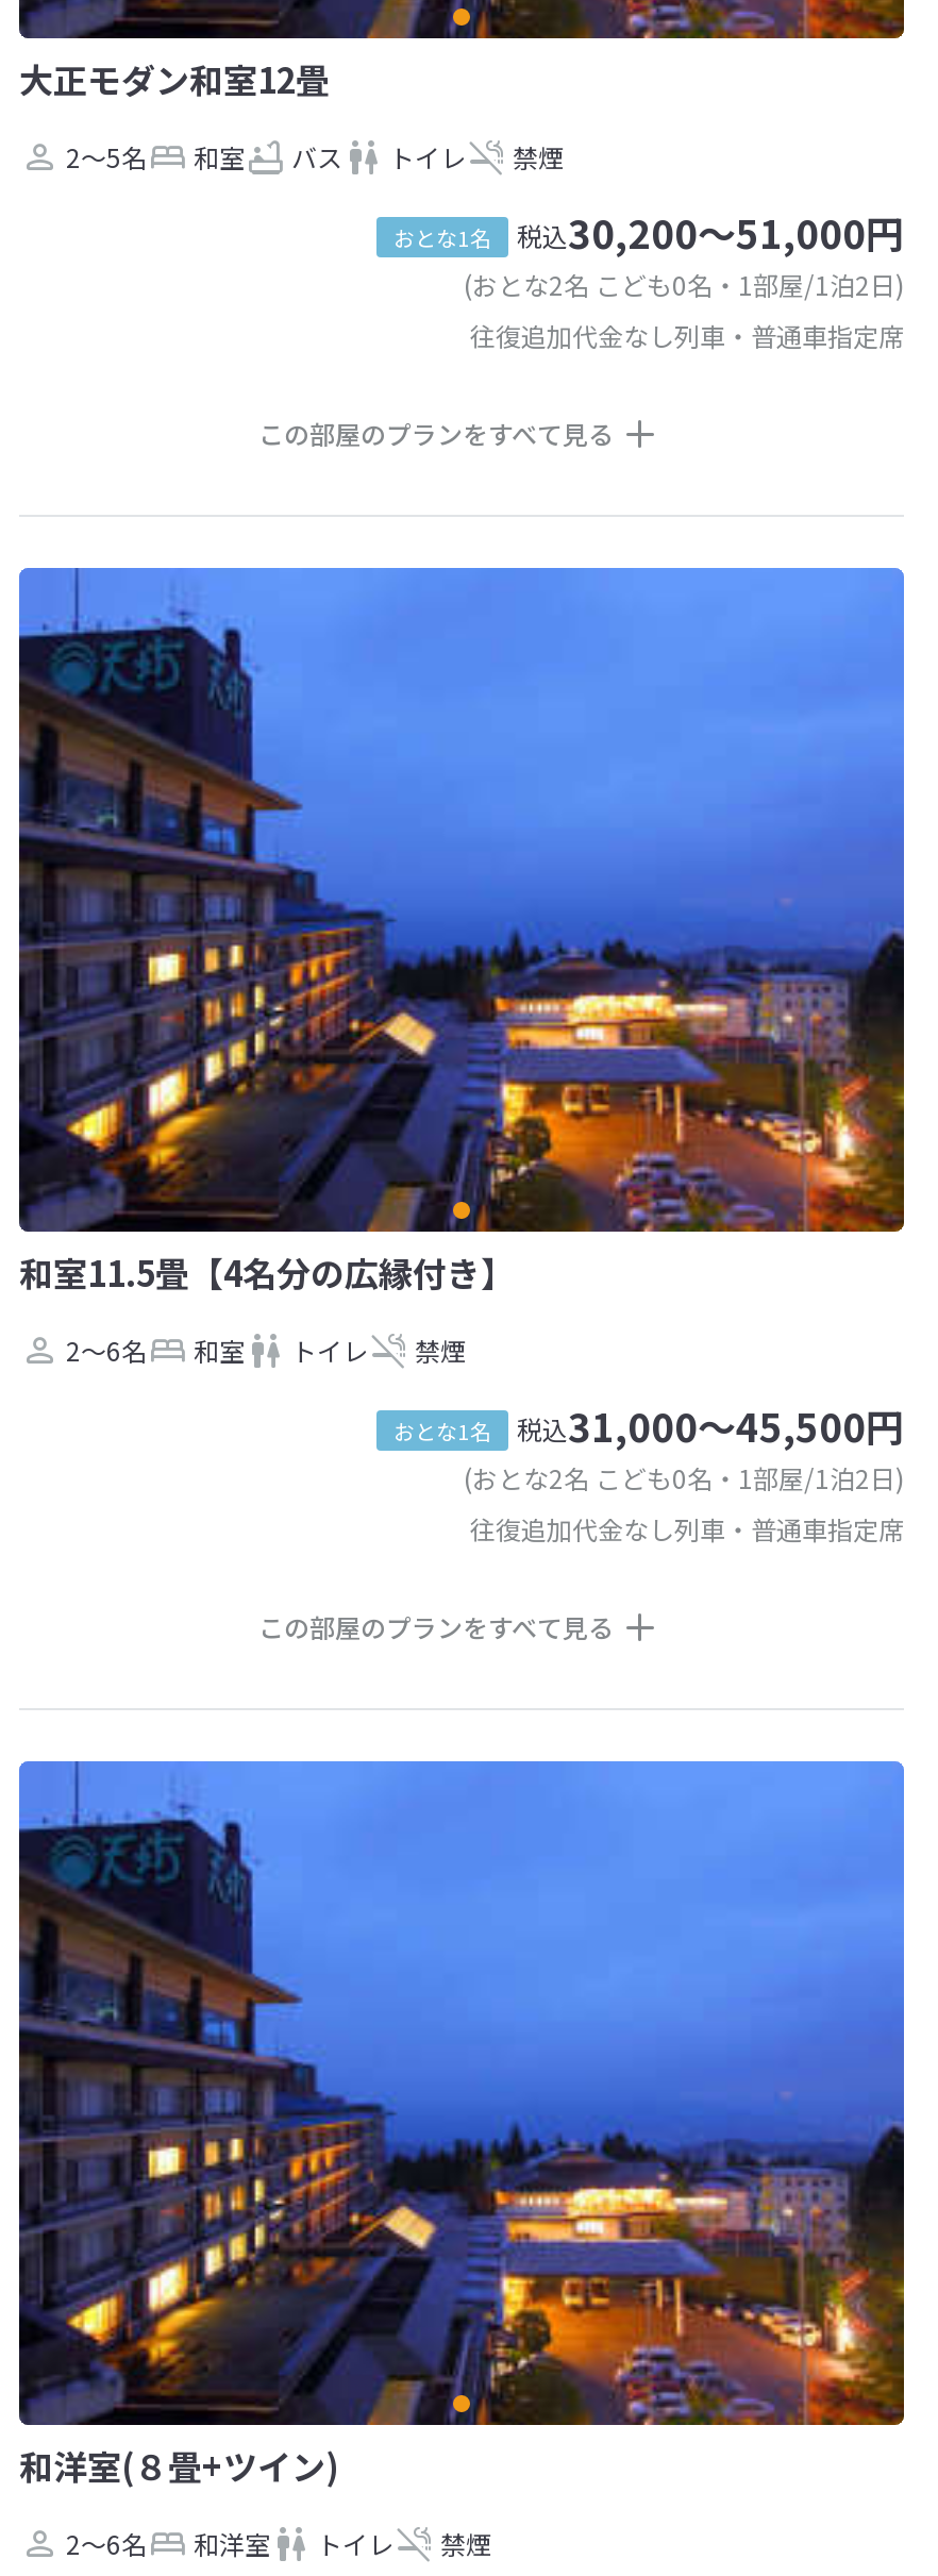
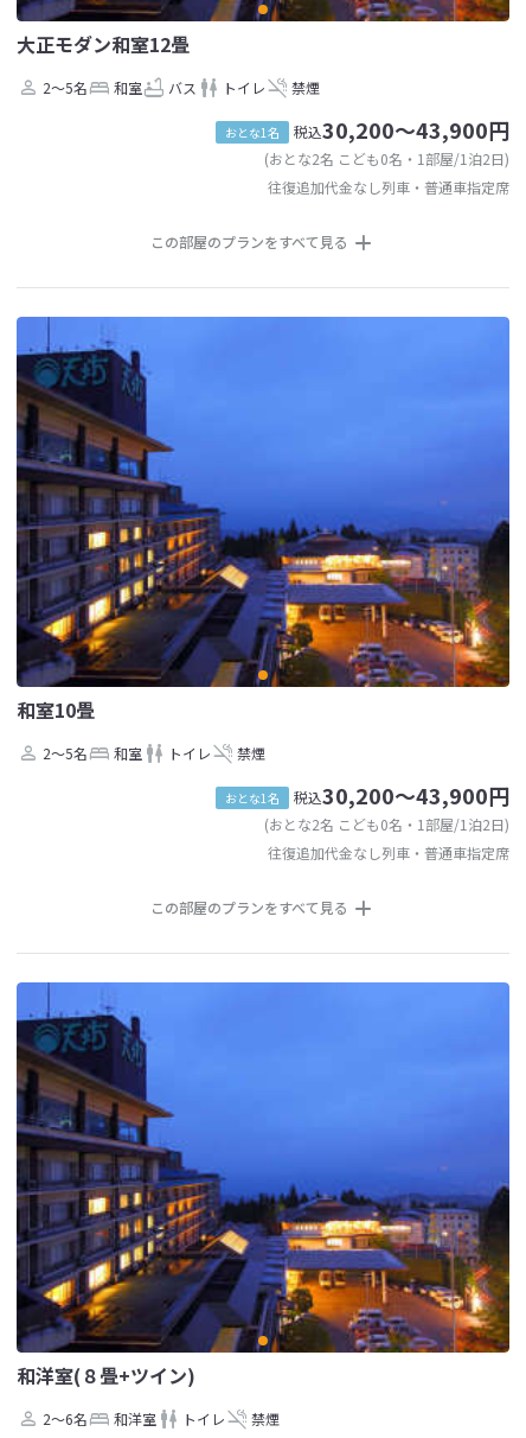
[393,204,904,260] おとな1名 税込30,200～51,000円 -> [225,114,509,145] おとな1名 税込30,200～43,900円
[19,1247,515,1298] 和室11.5畳【4名分の広縁付き】 -> [17,695,95,724] 和室10畳
[66,1332,147,1368] 2～6名 -> [43,743,88,763] 2～5名
[393,1398,904,1453] おとな1名 税込31,000～45,500円 -> [225,780,509,810] おとな1名 税込30,200～43,900円

